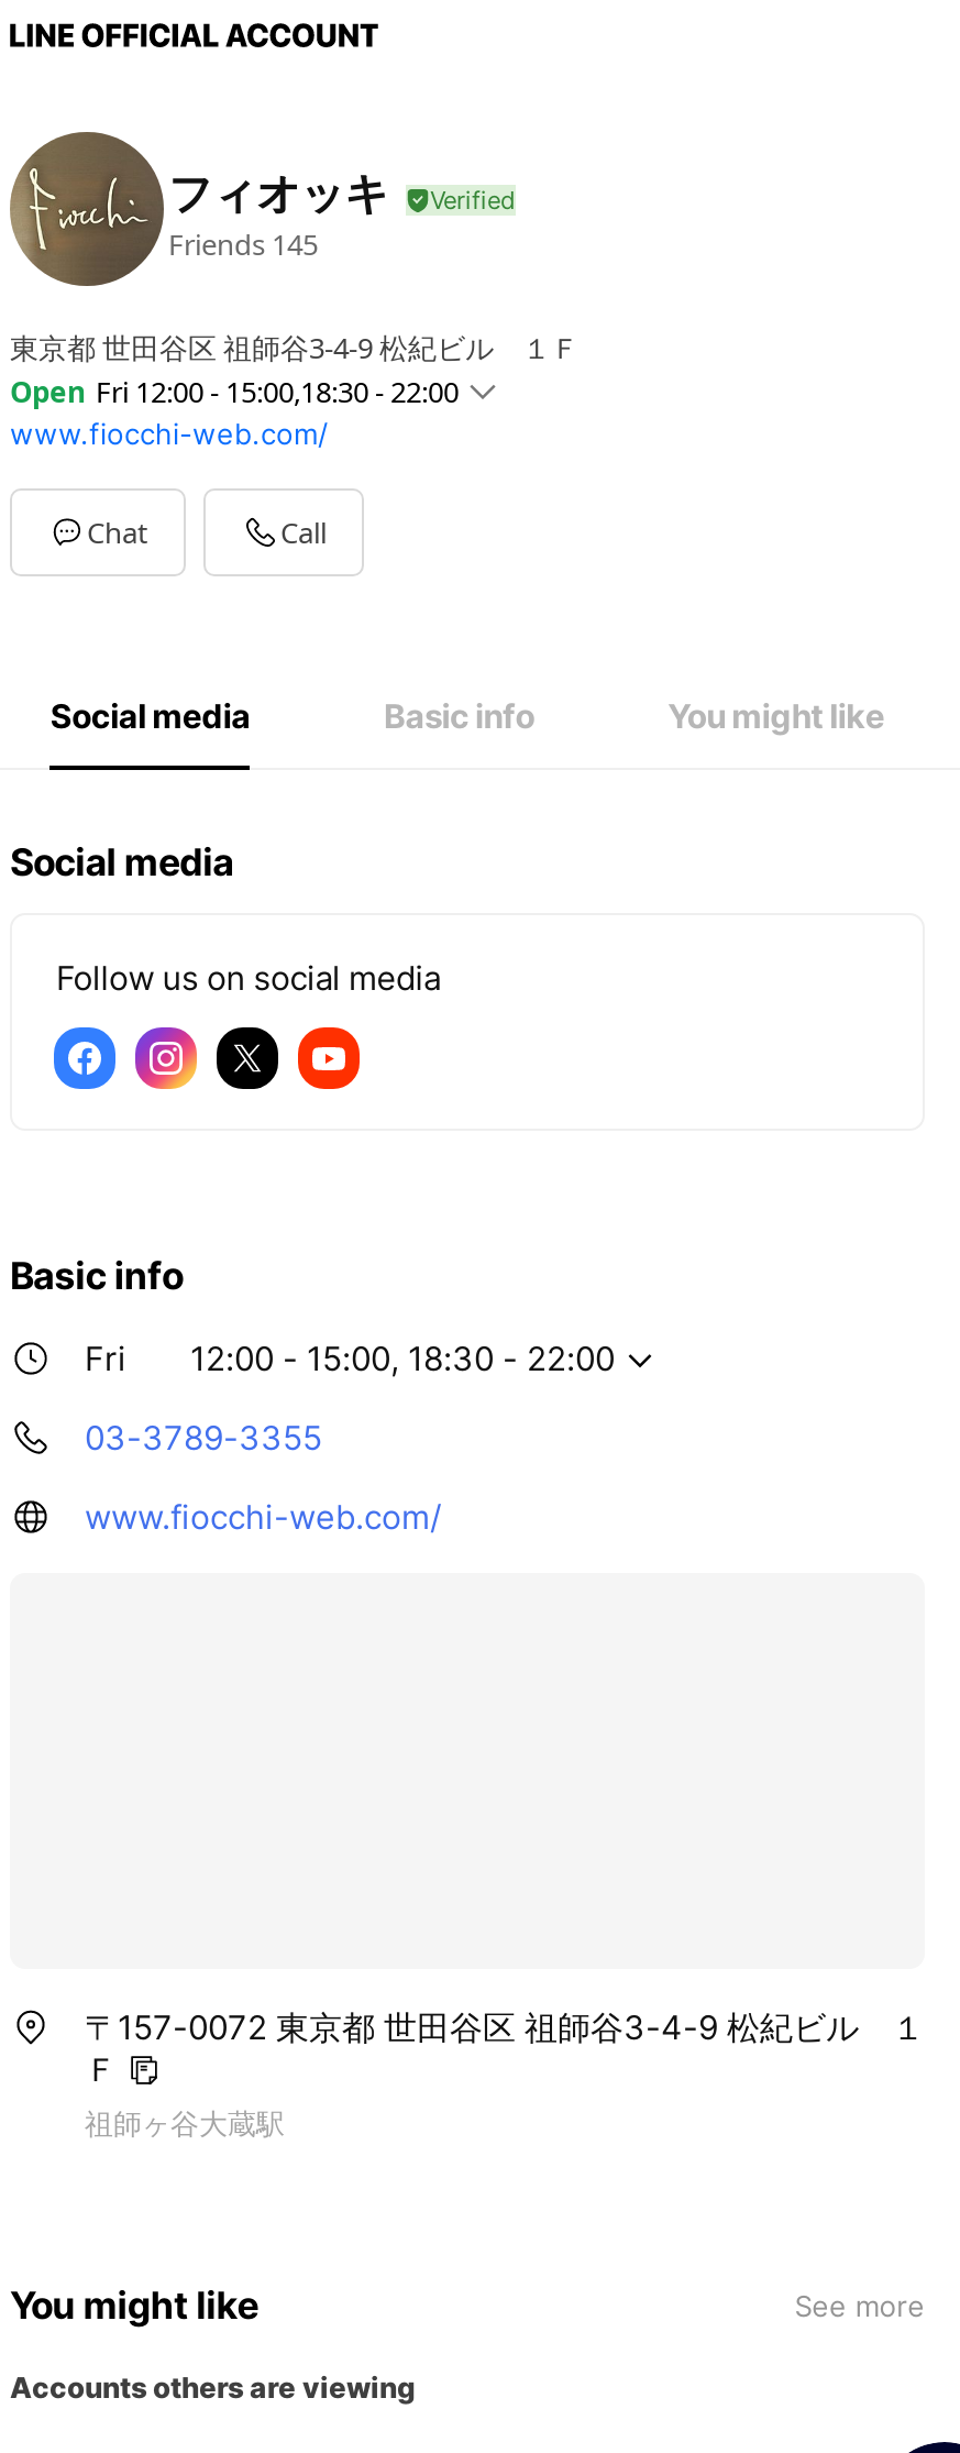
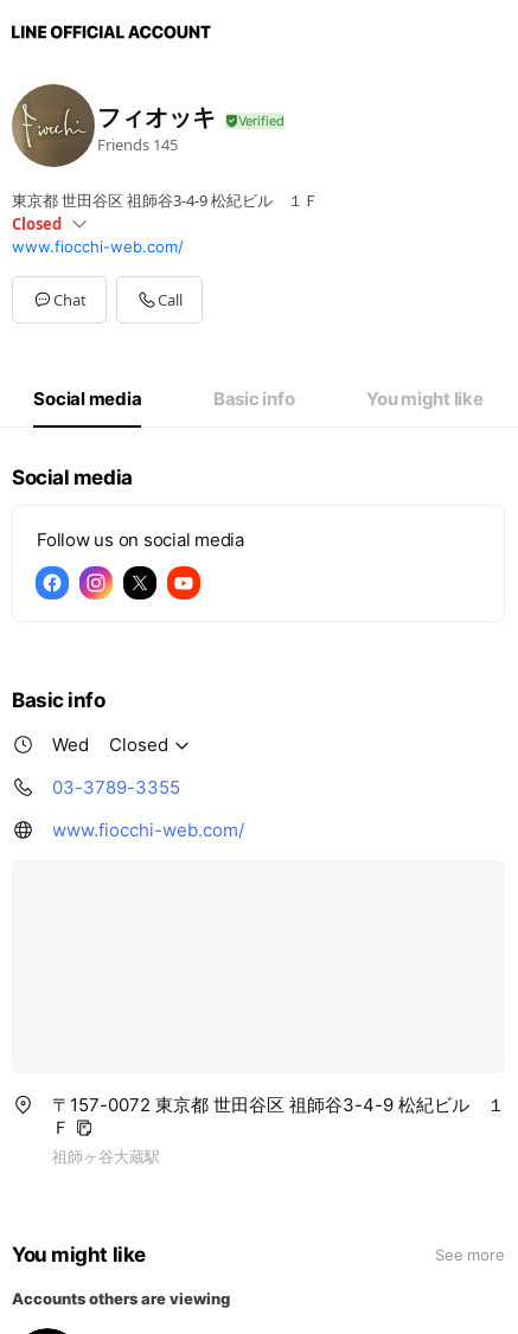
[10,372,459,411] Open Fri 12:00 - 15:00,18:30 - 22:00 -> [12,213,62,235] Closed
[85,1338,615,1379] Fri | 12:00 - 15:00, 18:30 - 22:00 -> [52,733,168,756] Wed | Closed

